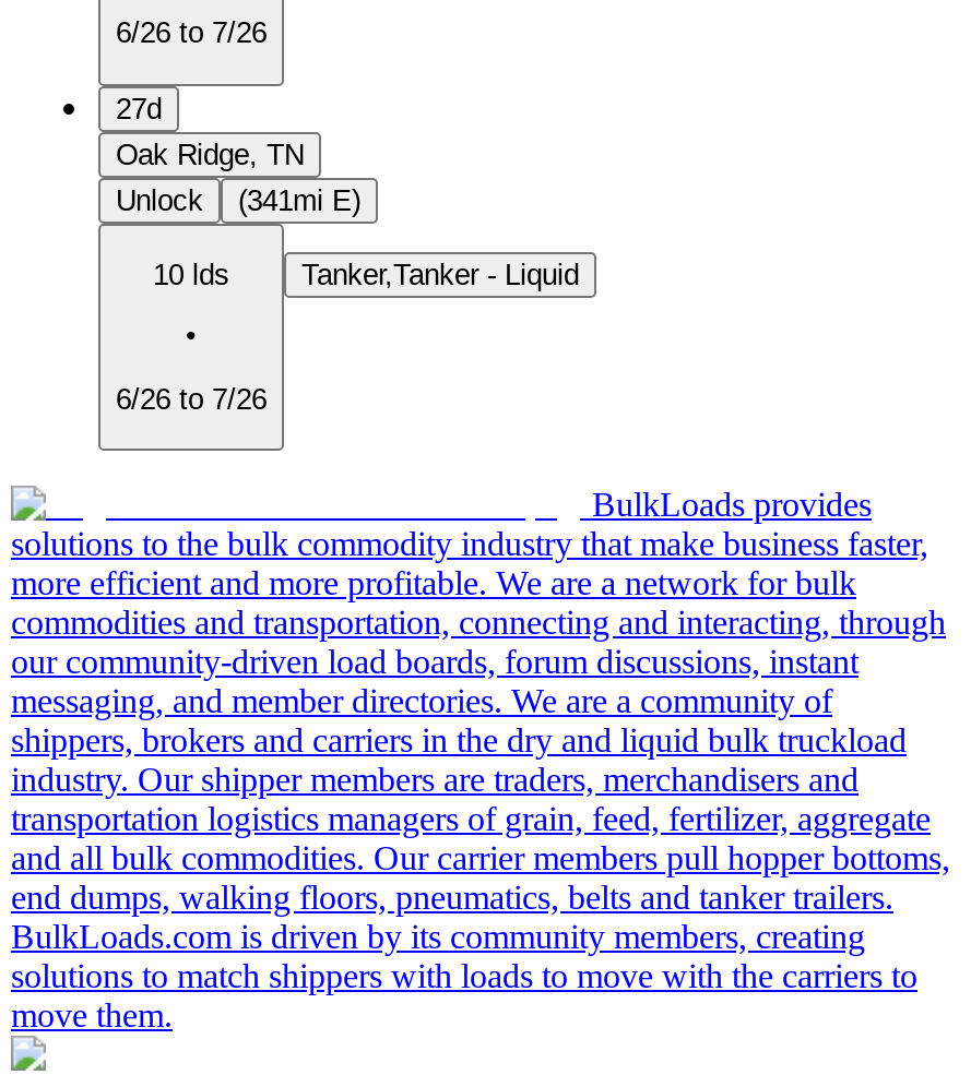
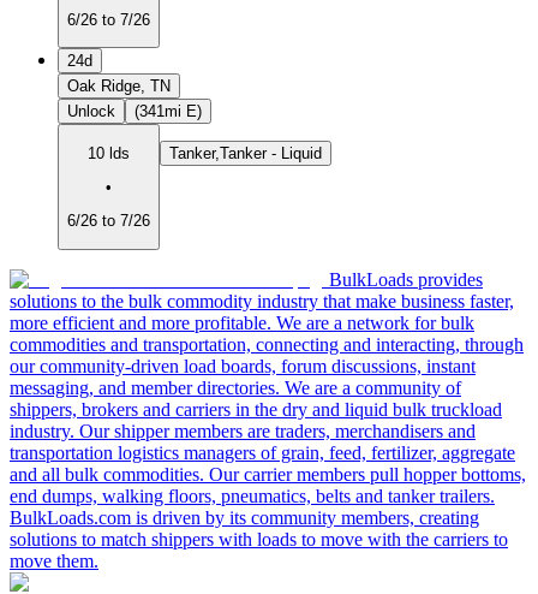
[116,92,162,125] 27d -> [67,52,92,70] 24d

